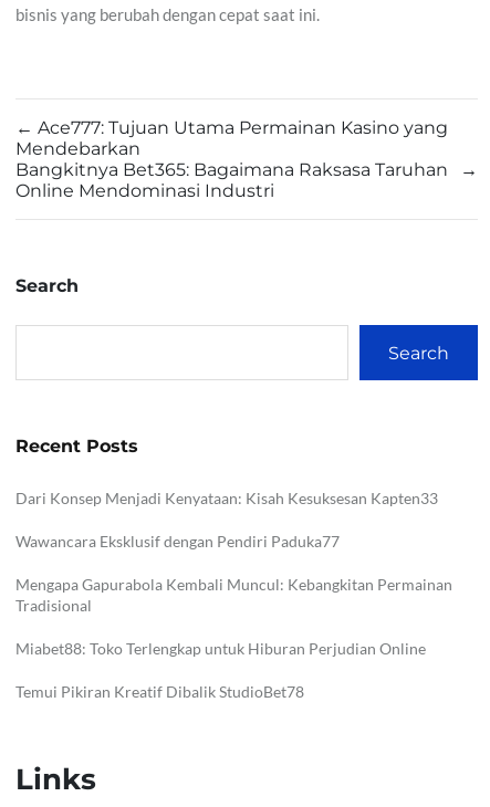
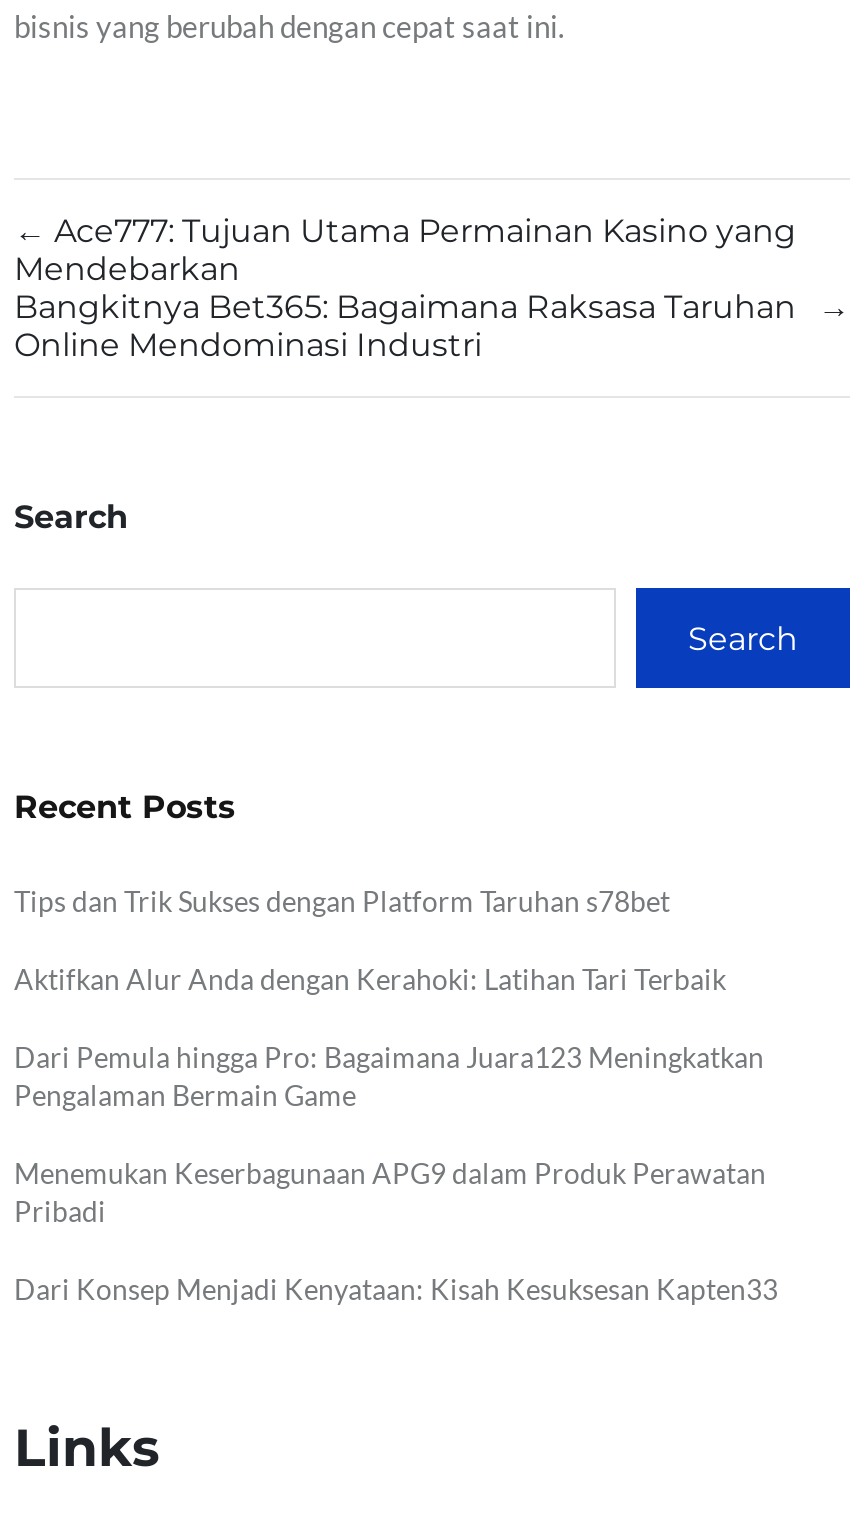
none -> [14,884,766,1228] Tips dan Trik Sukses dengan Platform Taruhan s78bet | Aktifkan Alur Anda dengan Kerahoki: Latihan Tari Terbaik | Dari Pemula hingga Pro: Bagaimana Juara123 Meningkatkan | Pengalaman Bermain Game | Menemukan Keserbagunaan APG9 dalam Produk Perawatan | Pribadi
moved [15,489,438,508] -> [14,1272,778,1306]: Dari Konsep Menjadi Kenyataan: Kisah Kesuksesan Kapten33
[15,532,452,701] Wawancara Eksklusif dengan Pendiri Paduka77 | Mengapa Gapurabola Kembali Muncul: Kebangkitan Permainan | Tradisional | Miabet88: Toko Terlengkap untuk Hiburan Perjudian Online | Temui Pikiran Kreatif Dibalik StudioBet78 -> none

